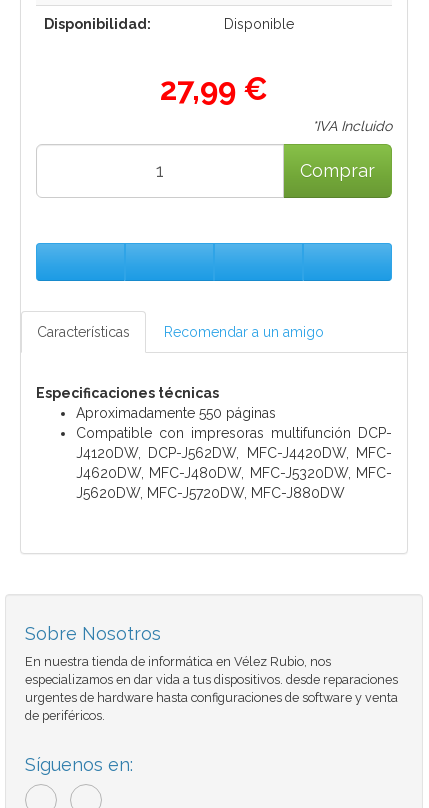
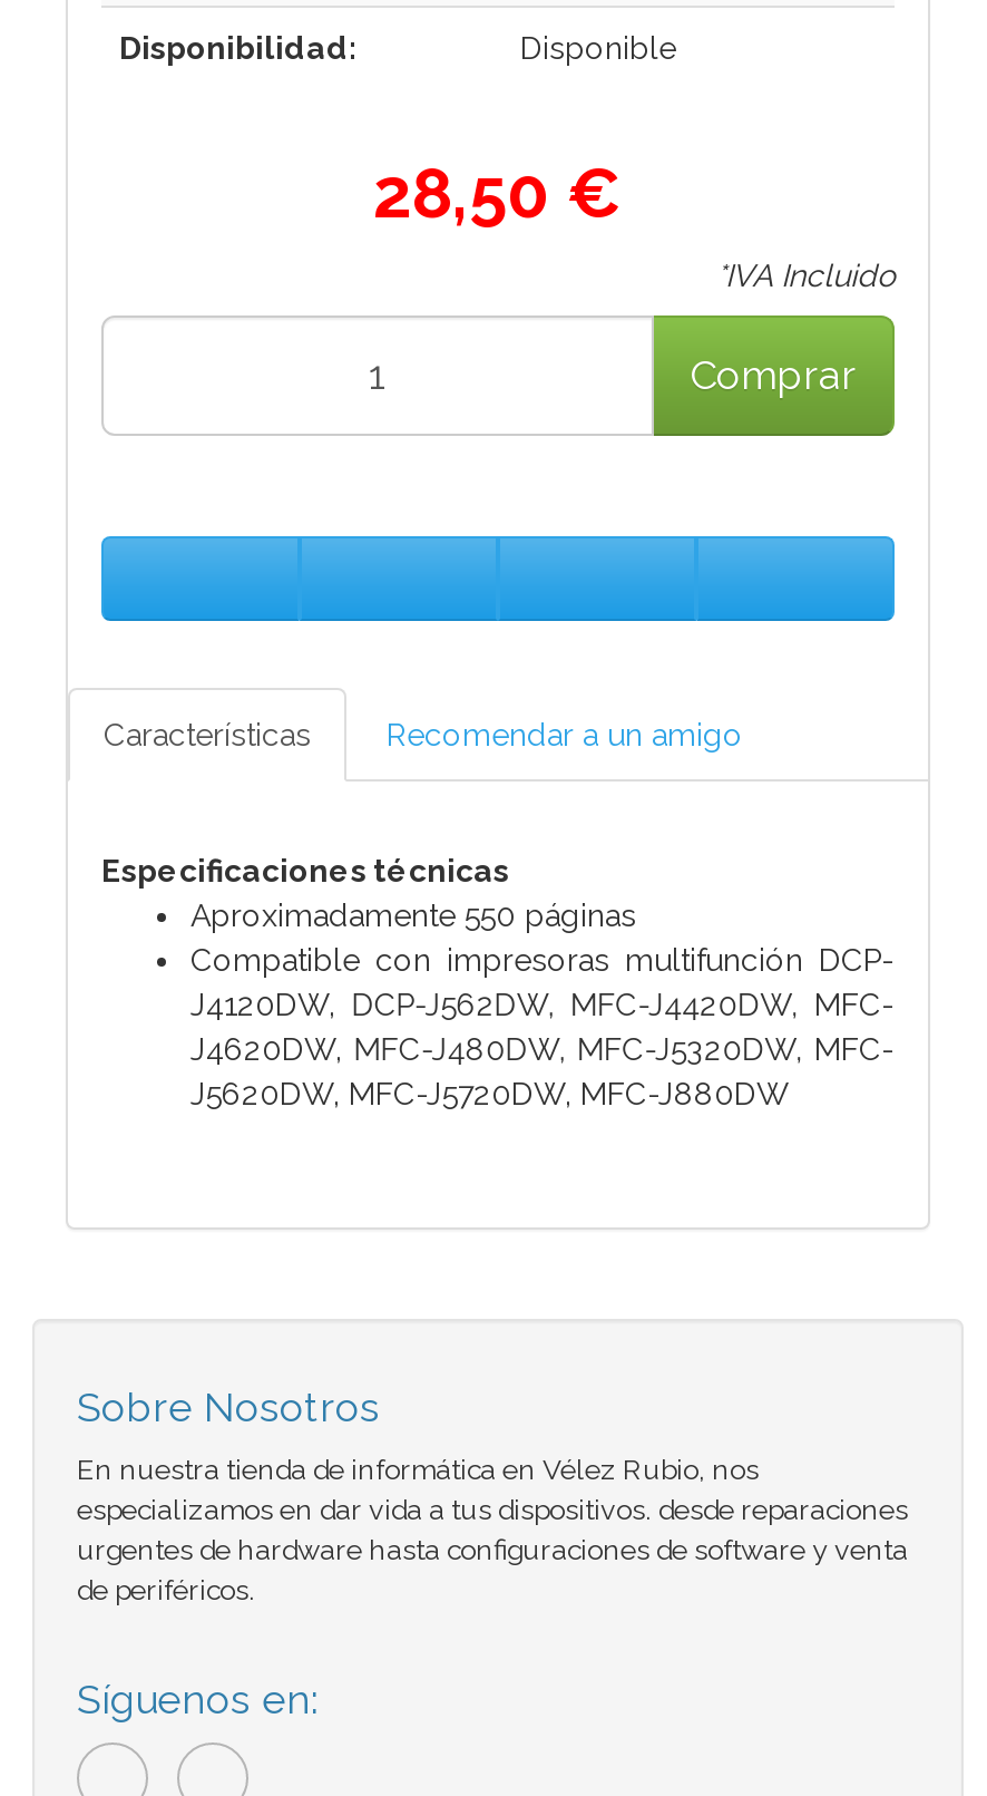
[160,71,268,107] 27,99 € -> [373,152,623,232] 28,50 €

